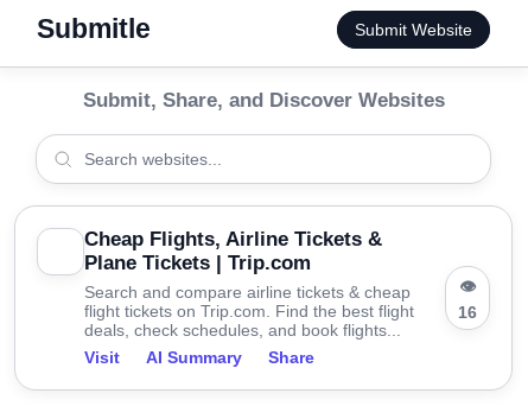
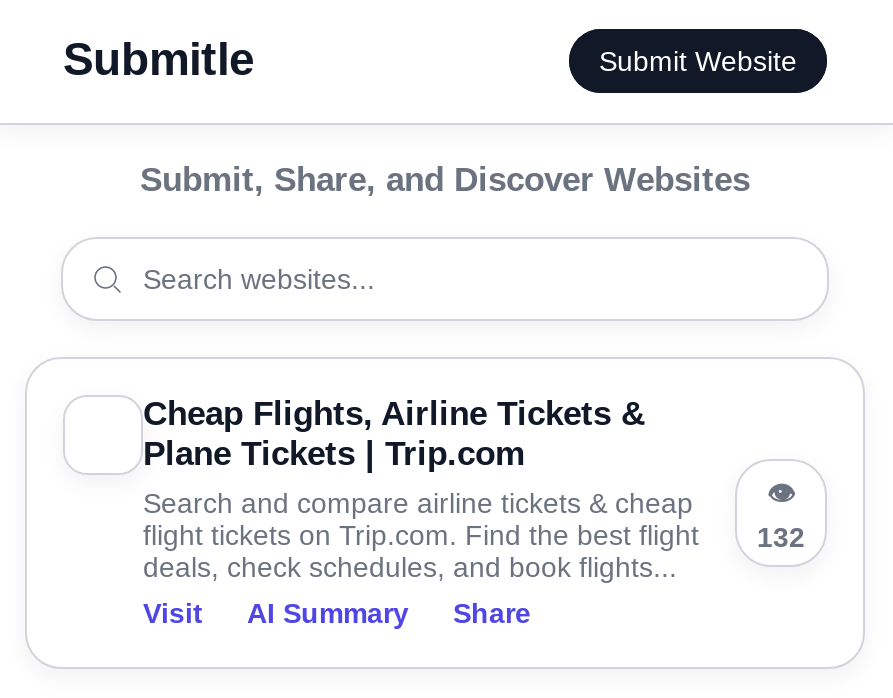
[458,303,477,322] 16 -> [757,521,805,553] 132

